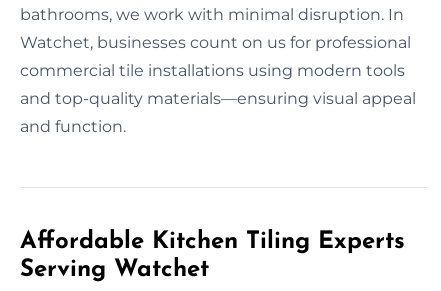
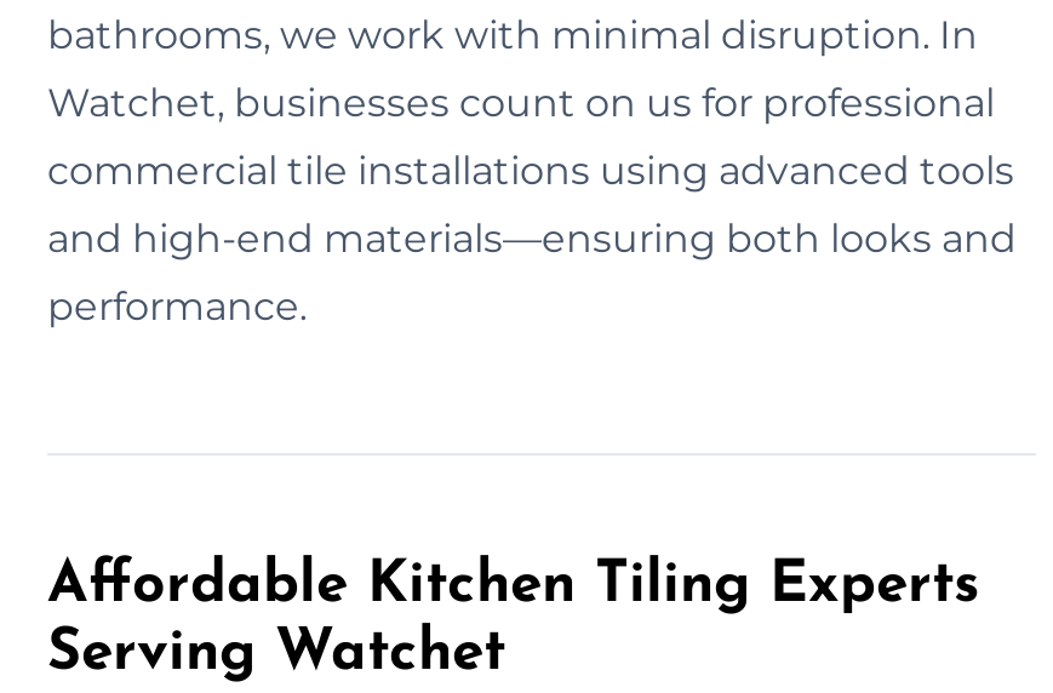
[20,61,405,80] commercial tile installations using modern tools -> [47,147,1014,193] commercial tile installations using advanced tools
[20,89,416,108] and top-quality materials—ensuring visual appeal -> [47,215,1017,261] and high-end materials—ensuring both looks and
[20,117,126,136] and function. -> [47,283,307,329] performance.

